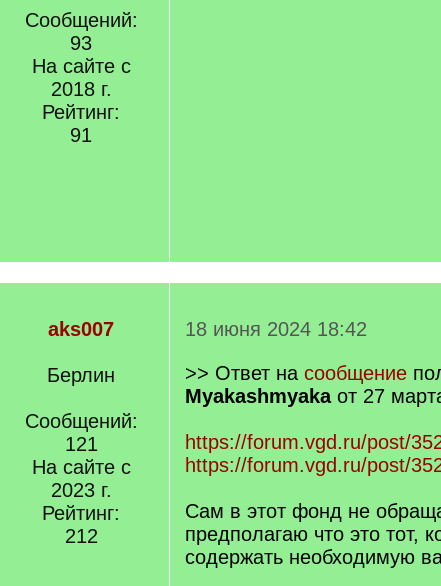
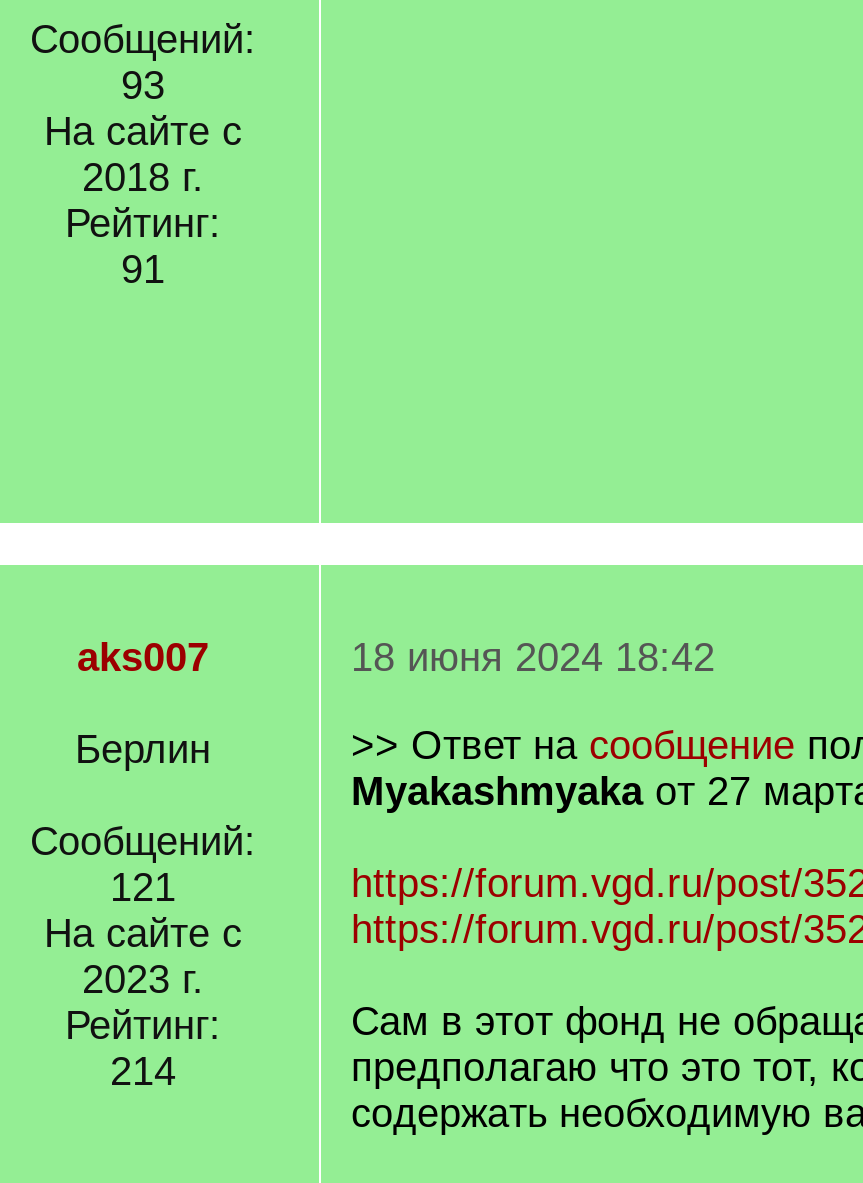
[64,525,97,547] 212 -> [110,1049,176,1093] 214

